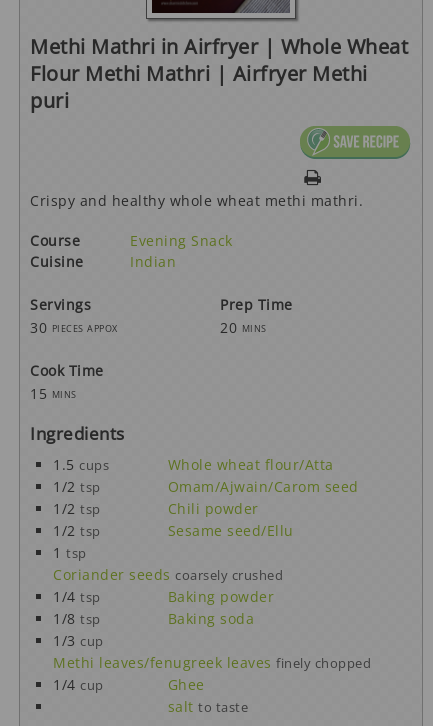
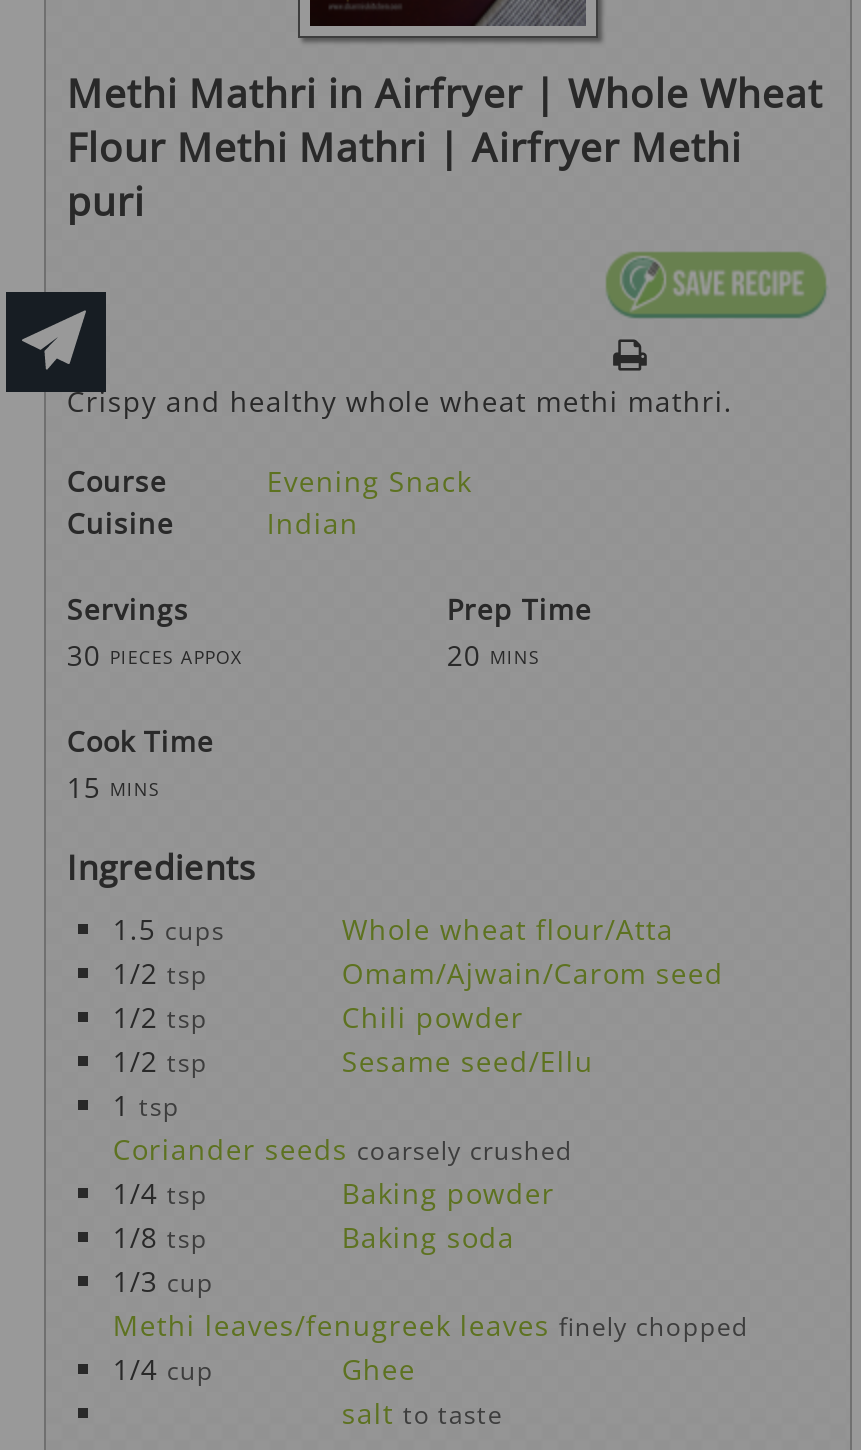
none -> [6,290,108,394] [image]

